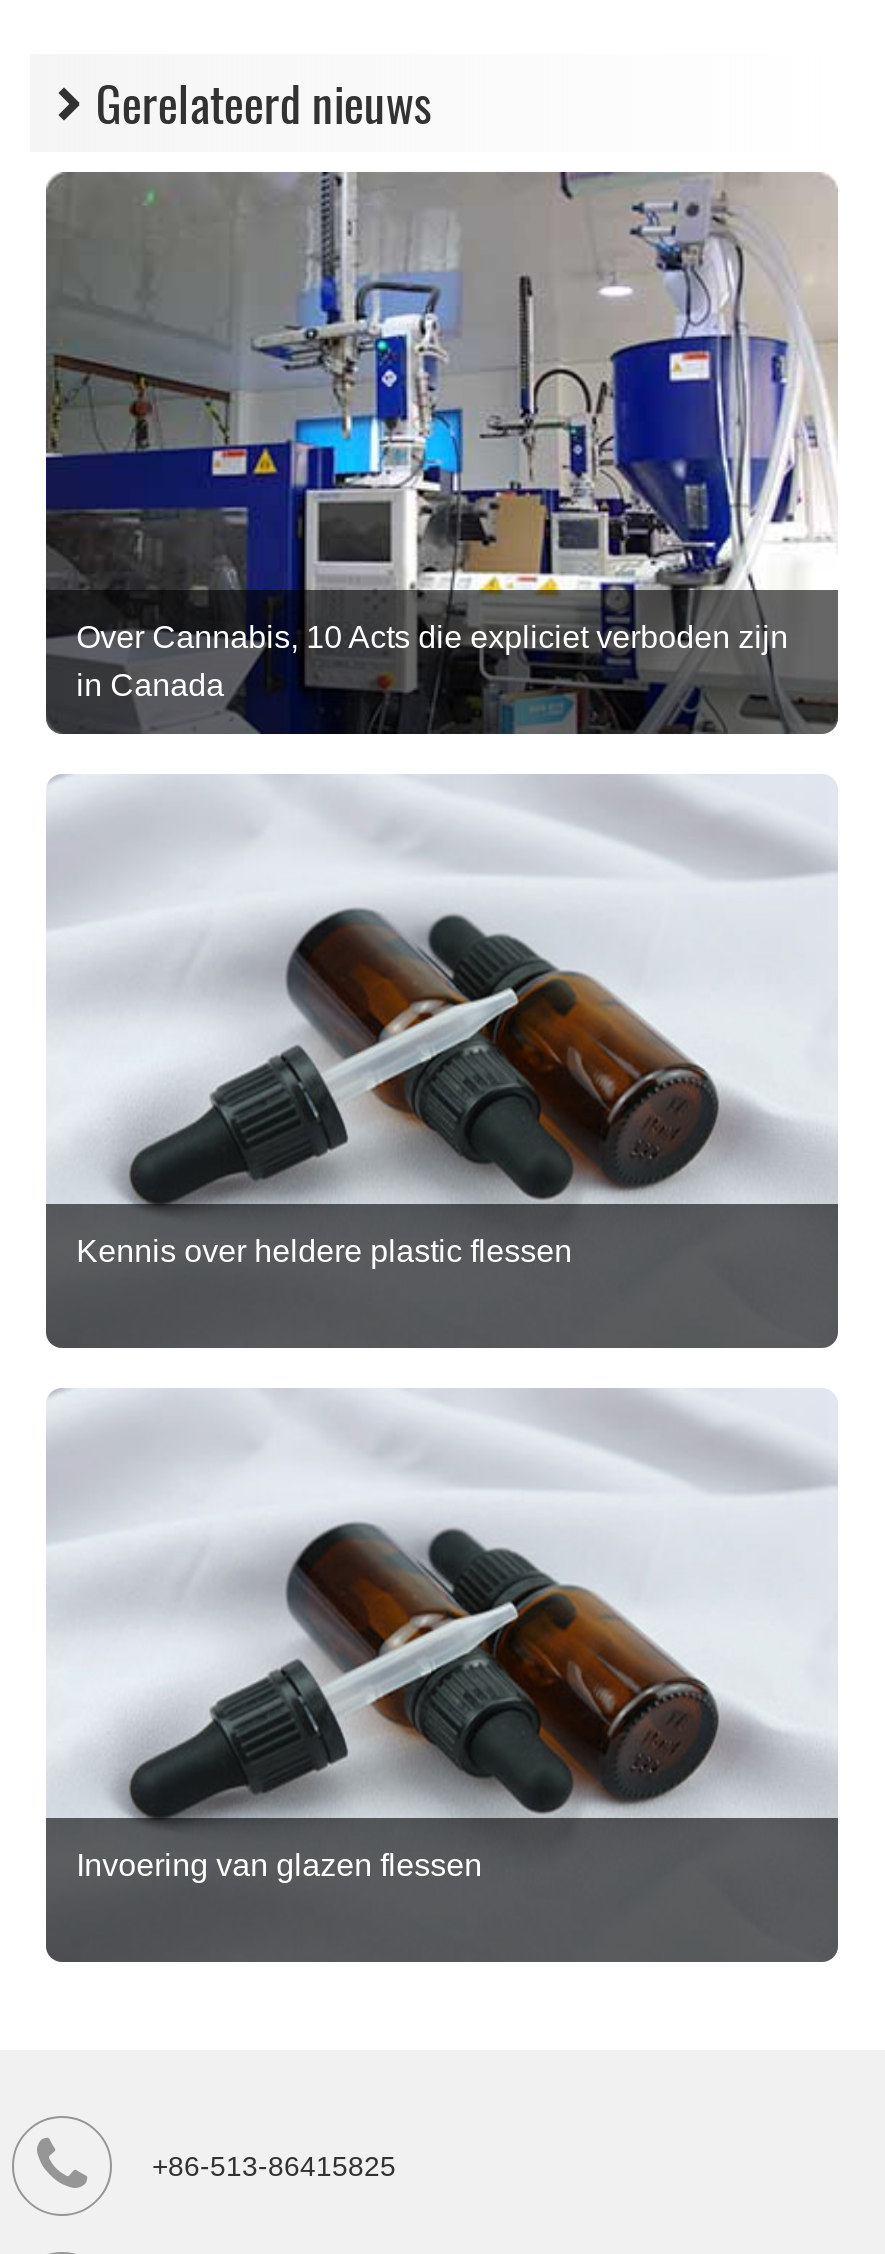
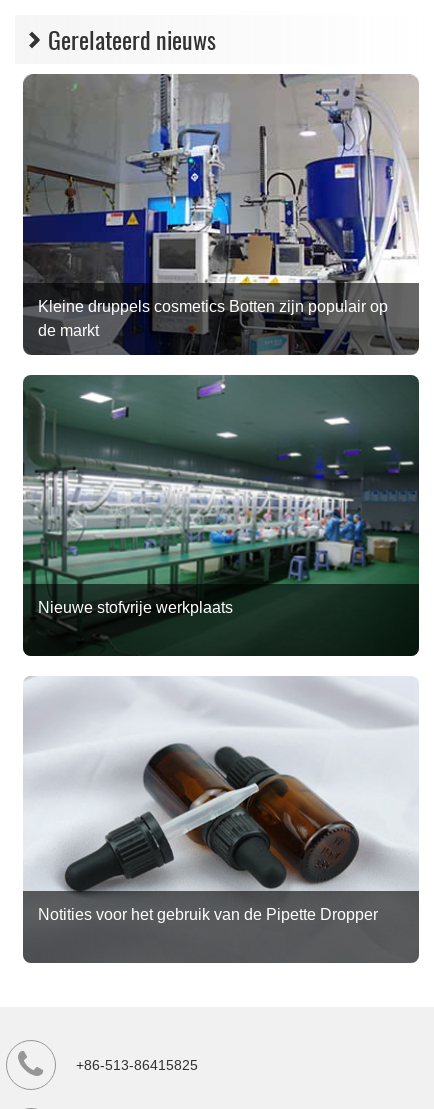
[76,620,788,702] Over Cannabis, 10 Acts die expliciet verboden zijn | in Canada -> [38,298,388,339] Kleine druppels cosmetics Botten zijn populair op | de markt
[46,774,838,1348] [image] | Kennis over heldere plastic flessen -> [22,374,420,655] [image] | Nieuwe stofvrije werkplaats
[76,1849,482,1883] Invoering van glazen flessen -> [38,906,378,923] Notities voor het gebruik van de Pipette Dropper

